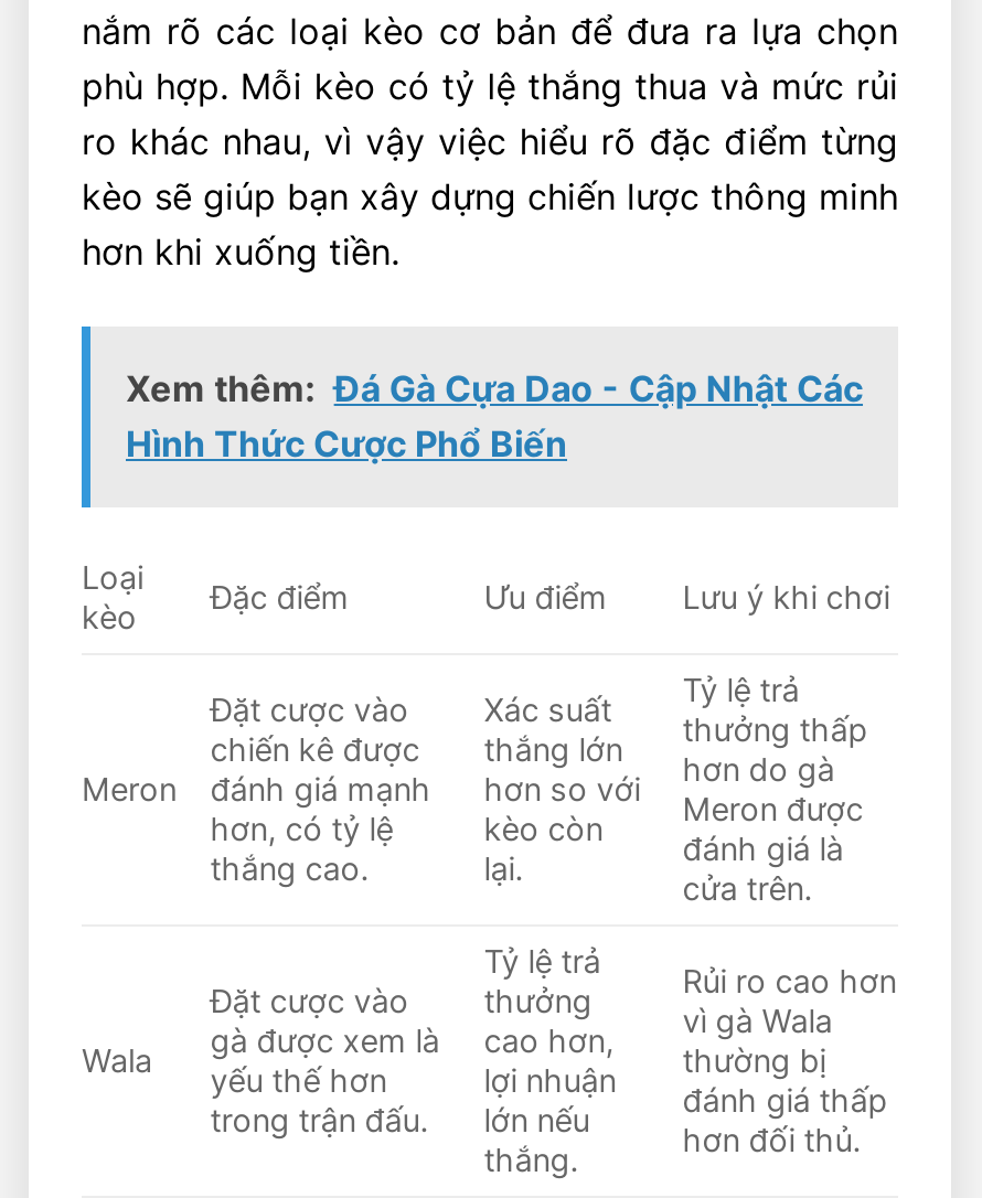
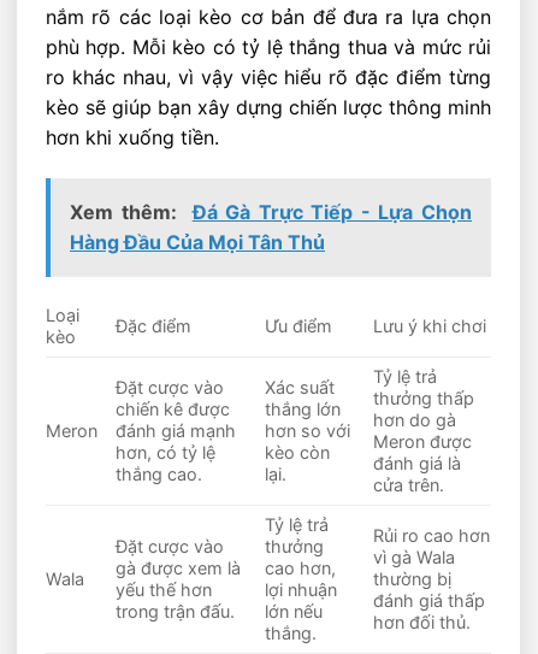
[126,365,863,464] Xem thêm: Đá Gà Cựa Dao - Cập Nhật Các | Hình Thức Cược Phổ Biến -> [70,199,472,254] Xem thêm: | Đá Gà Trực Tiếp - Lựa Chọn | Hàng Đầu Của Mọi Tân Thủ

